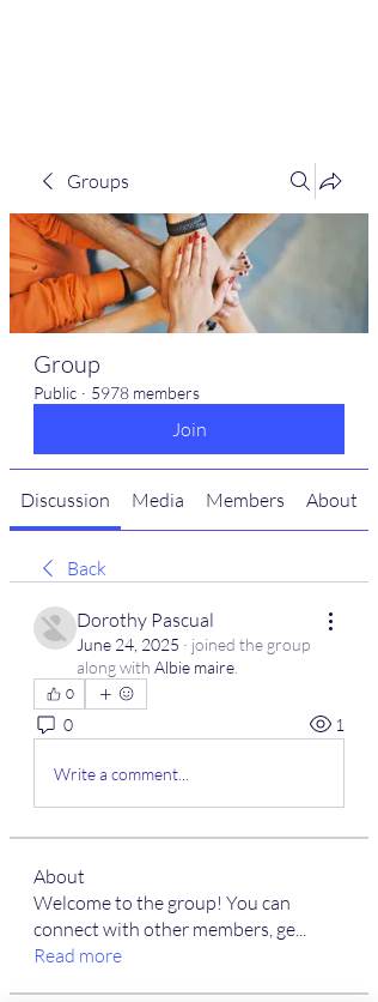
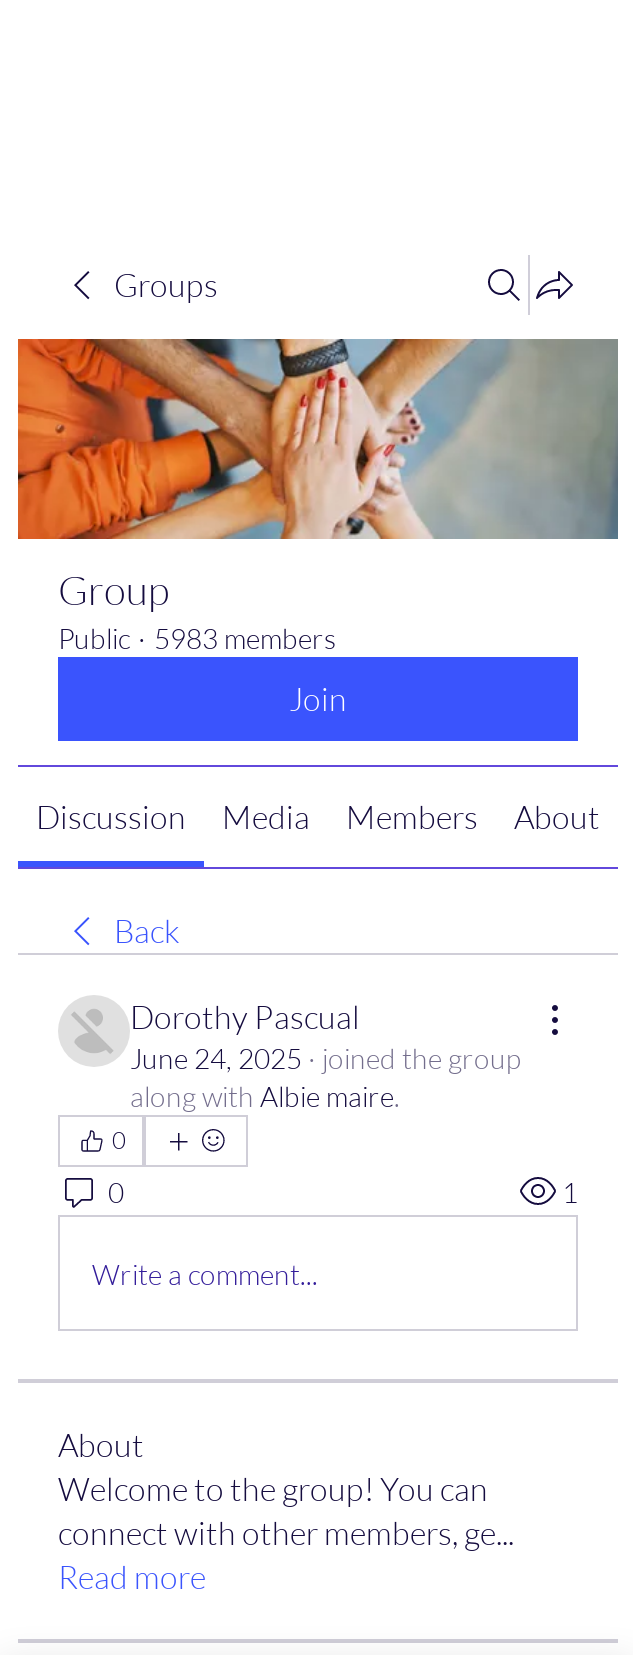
[33,382,200,403] Public · 5978 members -> [58,621,336,655] Public · 5983 members

